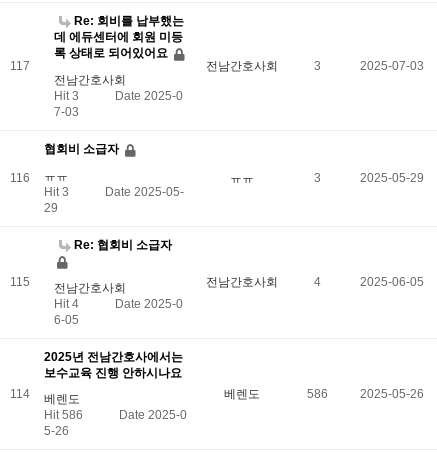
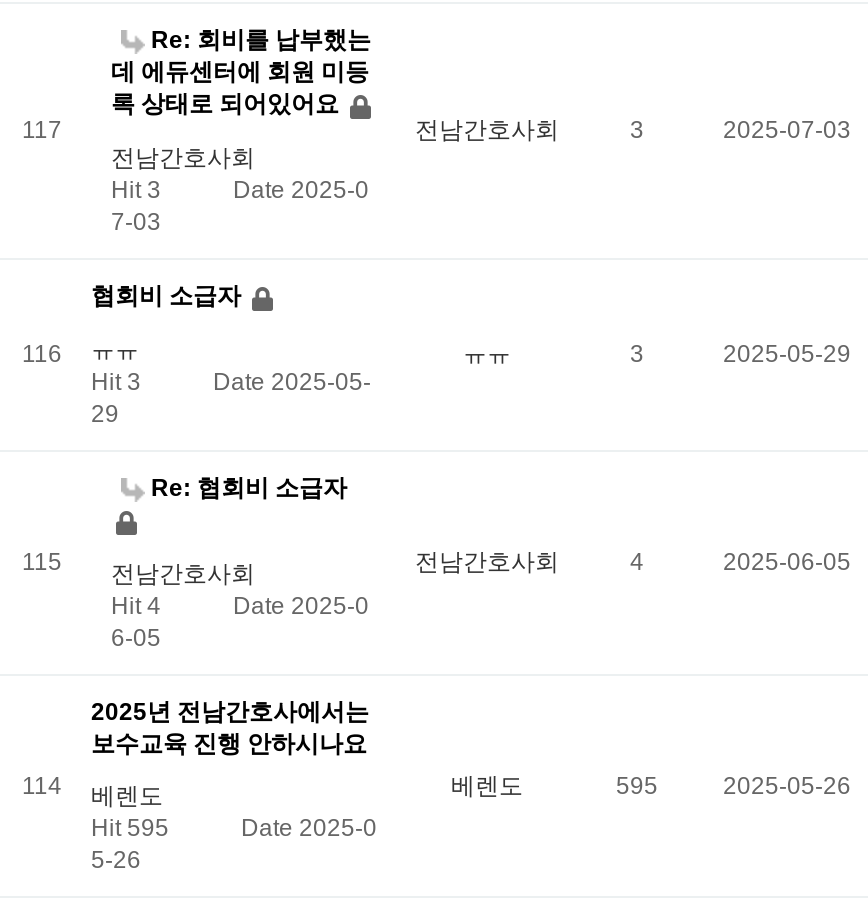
[306,387,327,401] 586 -> [616,772,658,800] 595
[44,408,187,422] Hit 586 Date 2025-0 -> [91,814,377,842] Hit 595 Date 2025-0

